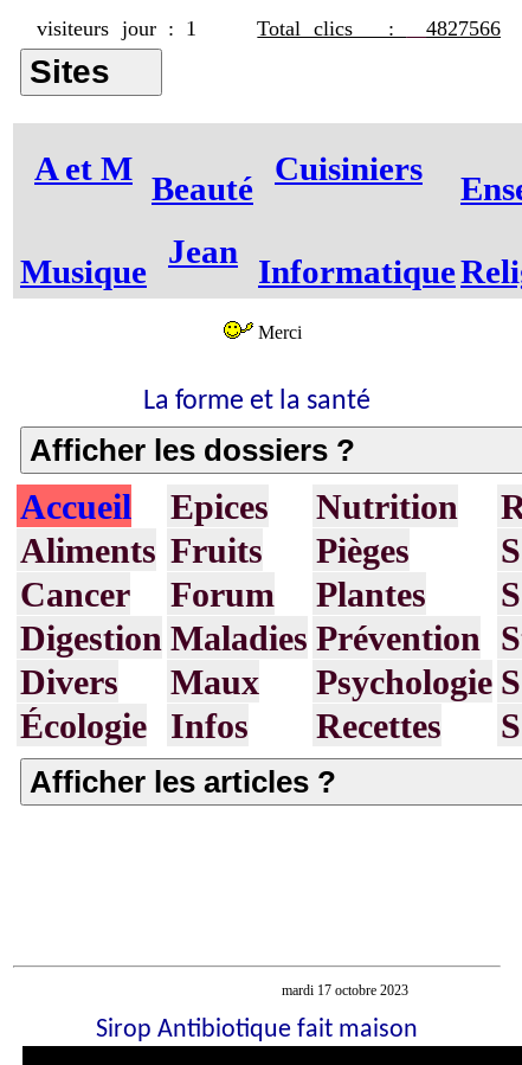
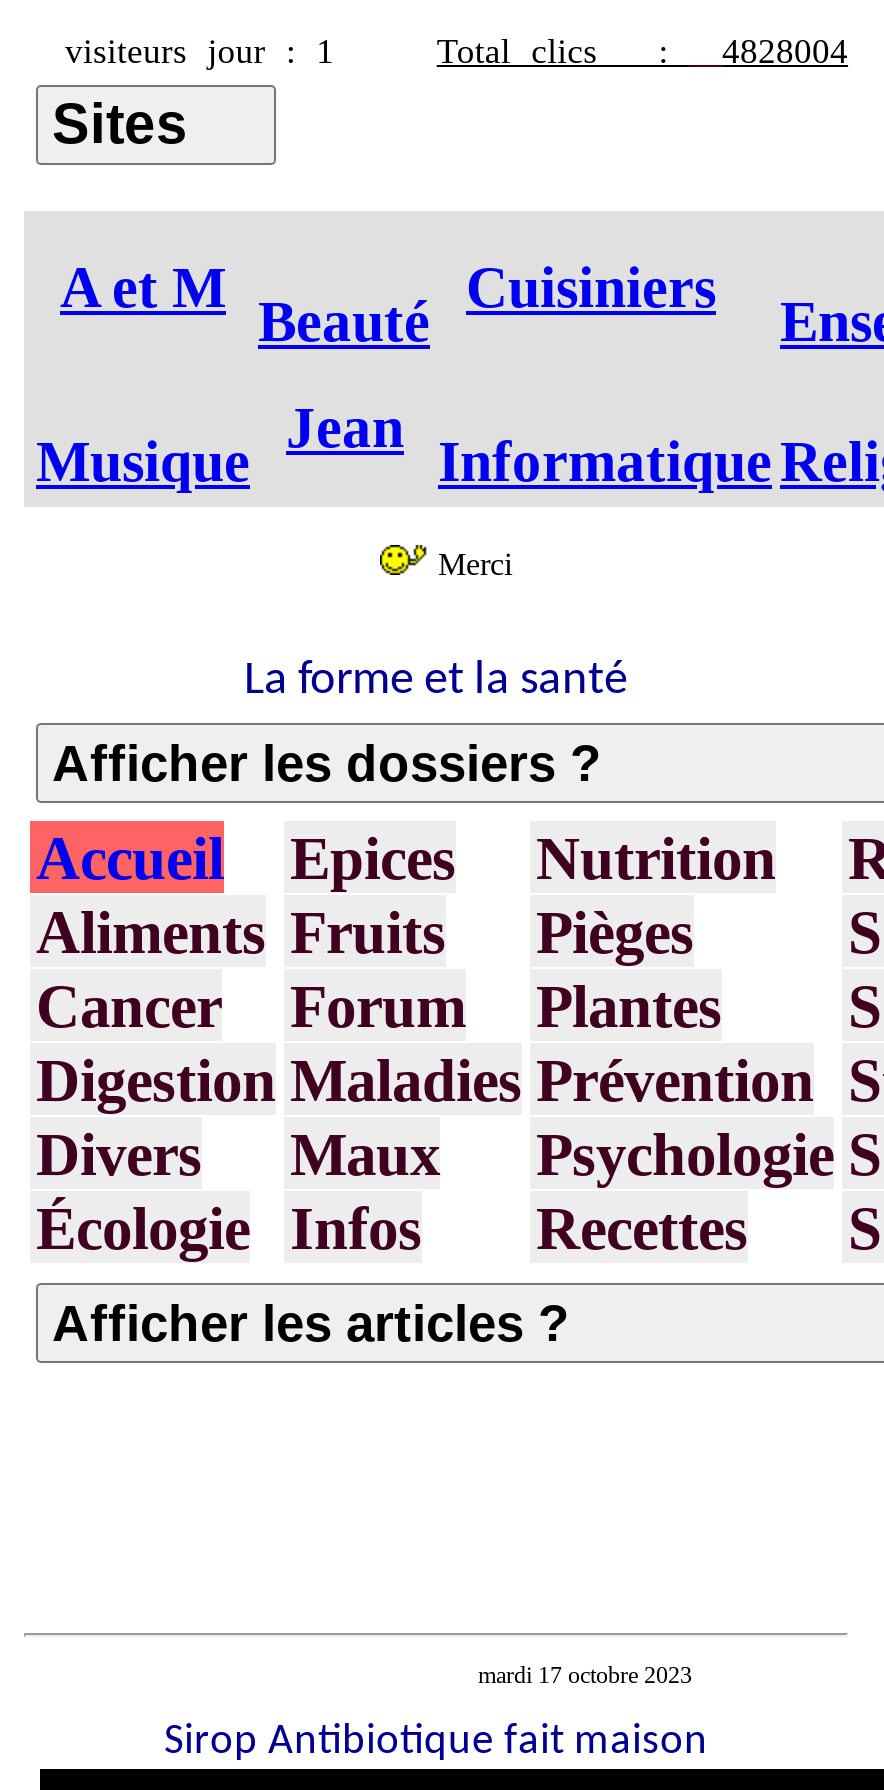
[13,16,501,40] visiteurs jour : 1 Total clics : 4827566 -> [24,30,848,70] visiteurs jour : 1 Total clics : 4828004

